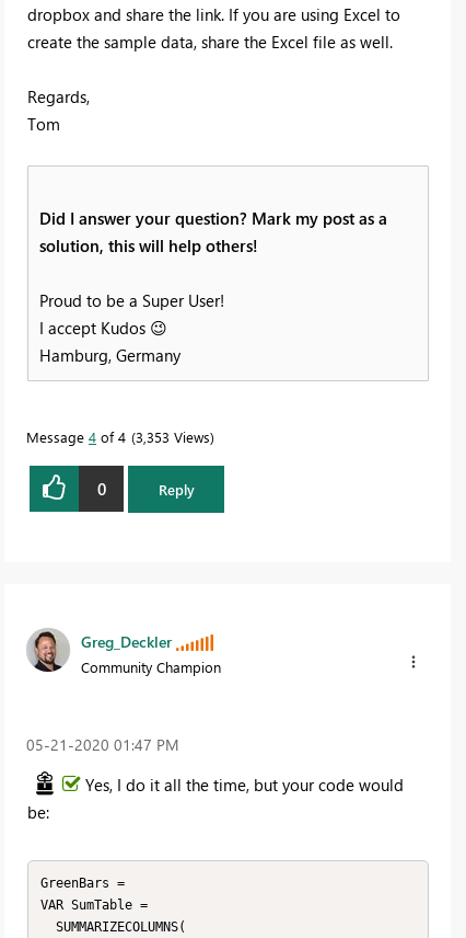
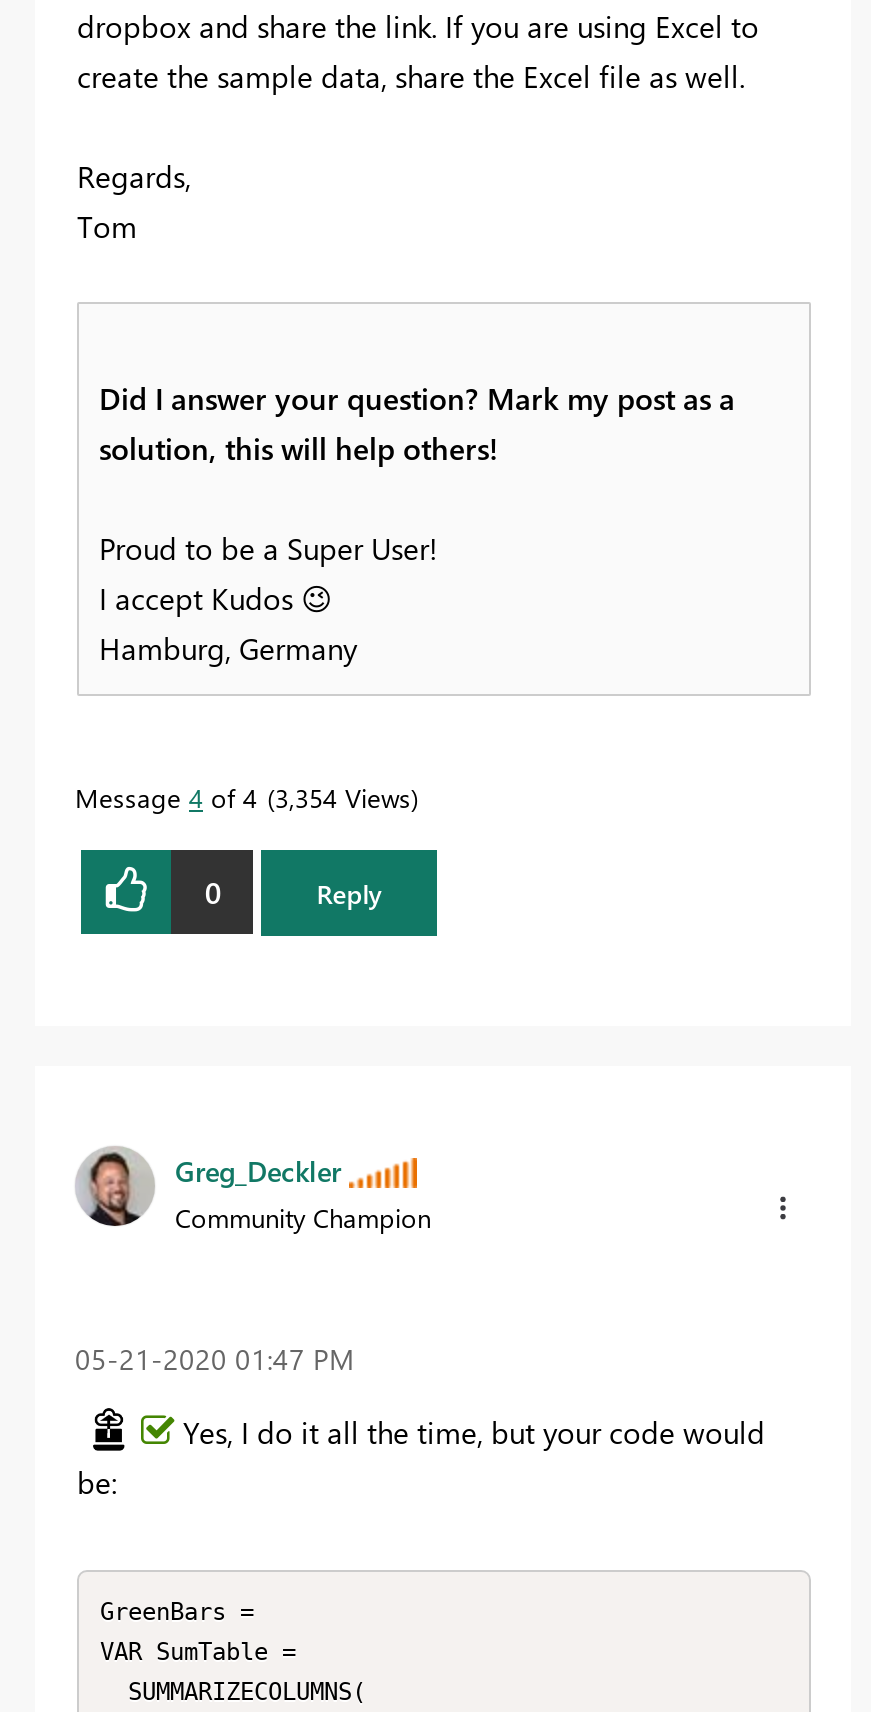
[26,428,210,446] Message 4 of 4 3,353 Views -> [75,781,411,815] Message 4 of 4 3,354 Views

